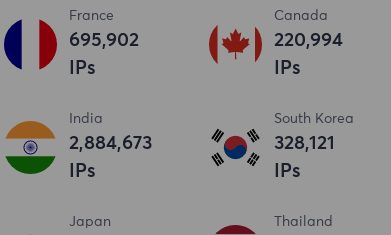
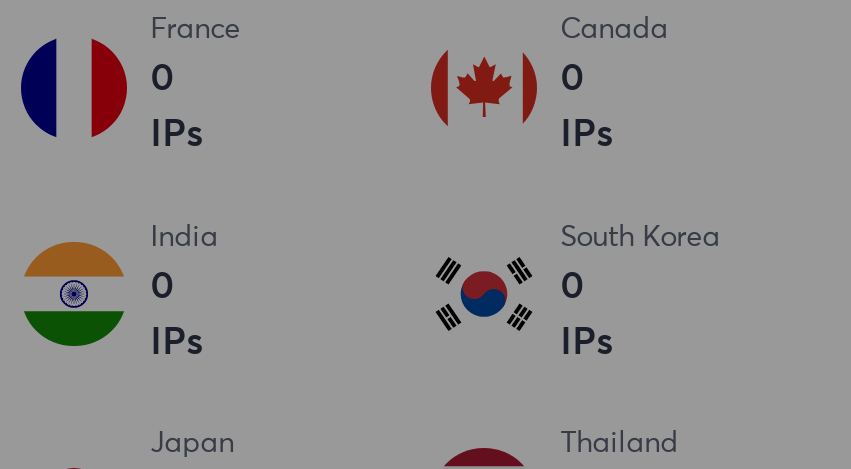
[69,31,139,50] 695,902 -> [150,61,174,99] 0
[274,31,343,50] 220,994 -> [560,61,584,99] 0
[69,134,152,153] 2,884,673 -> [150,267,174,305] 0
[274,134,335,153] 328,121 -> [560,267,584,305] 0

